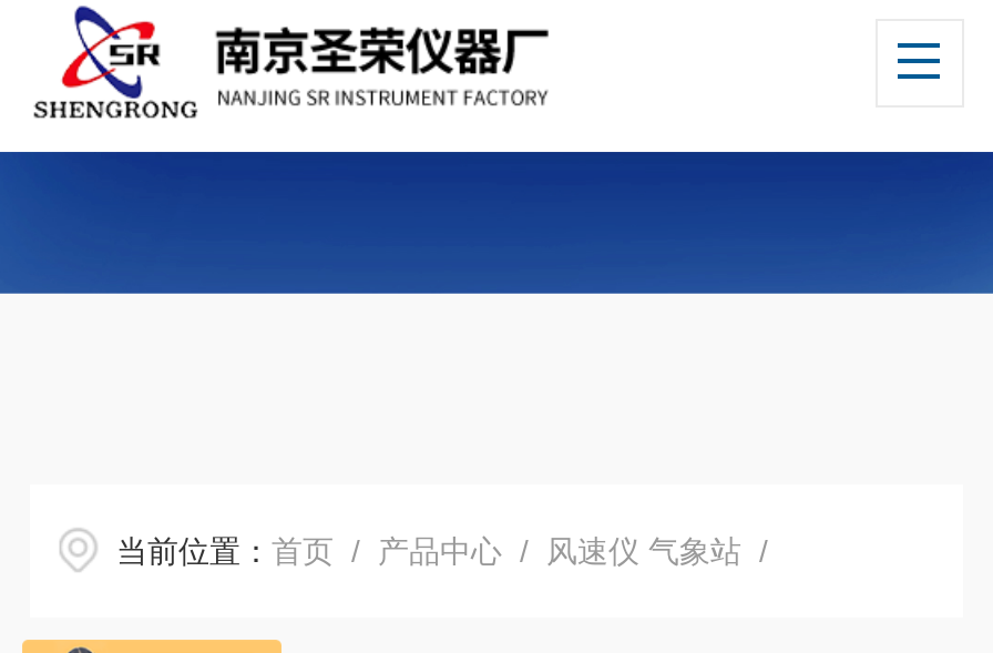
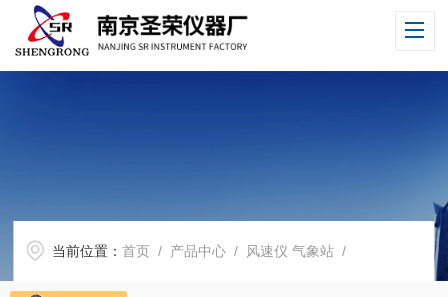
none -> [3,135,445,282] [image]

